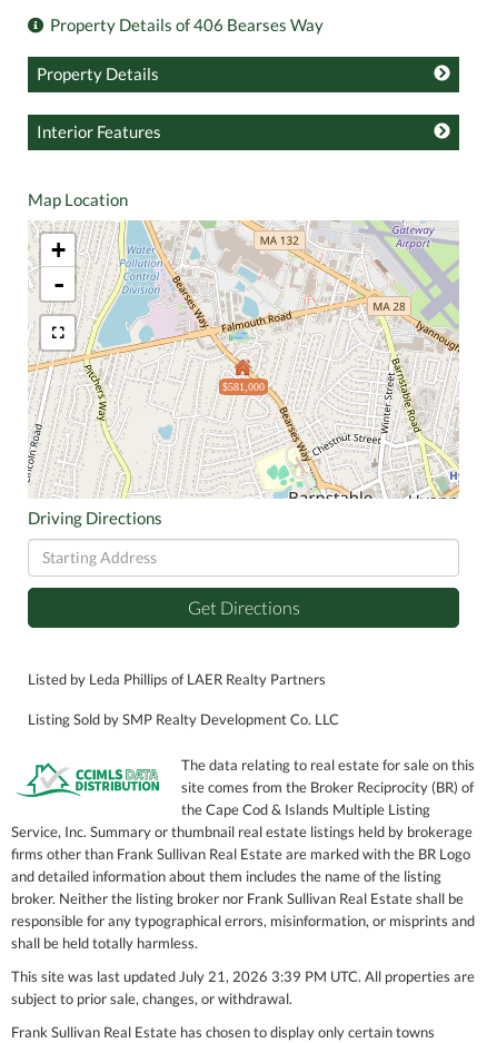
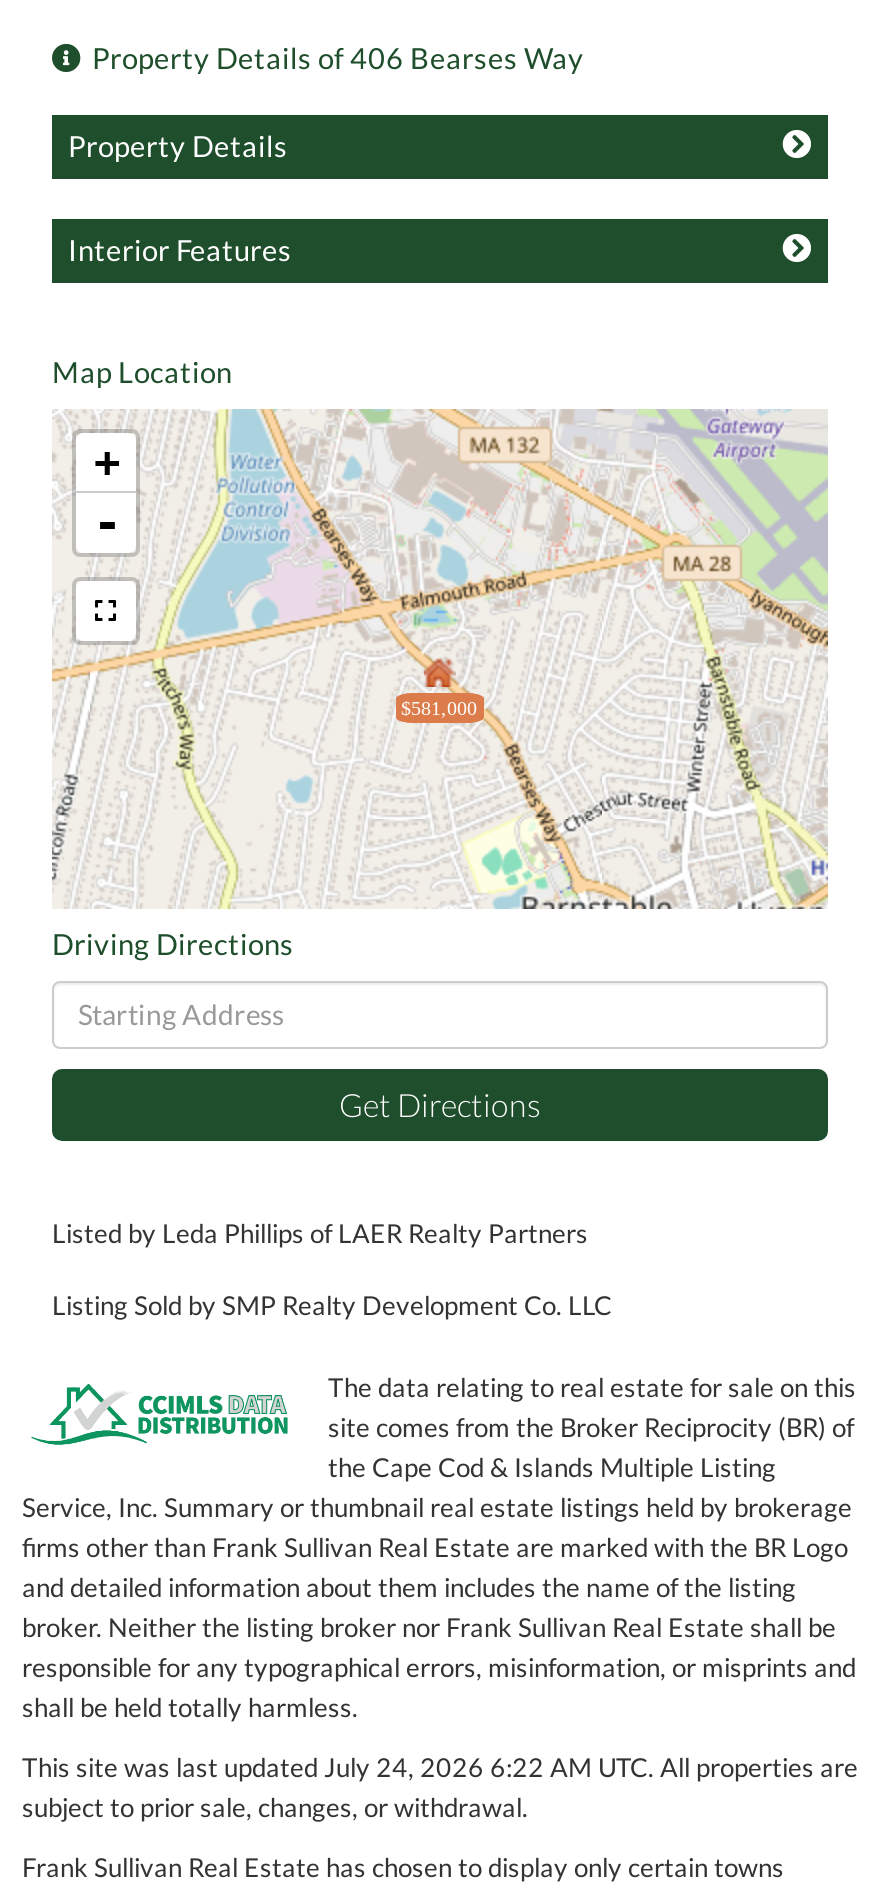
[11,967,475,985] This site was last updated July 21, 2026 3:39 PM UTC. All properties are -> [22,1750,858,1782] This site was last updated July 24, 2026 6:22 AM UTC. All properties are

